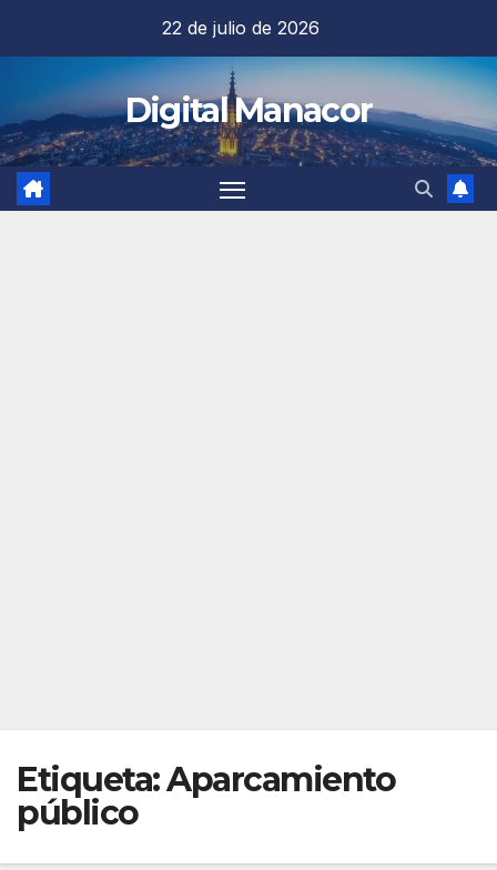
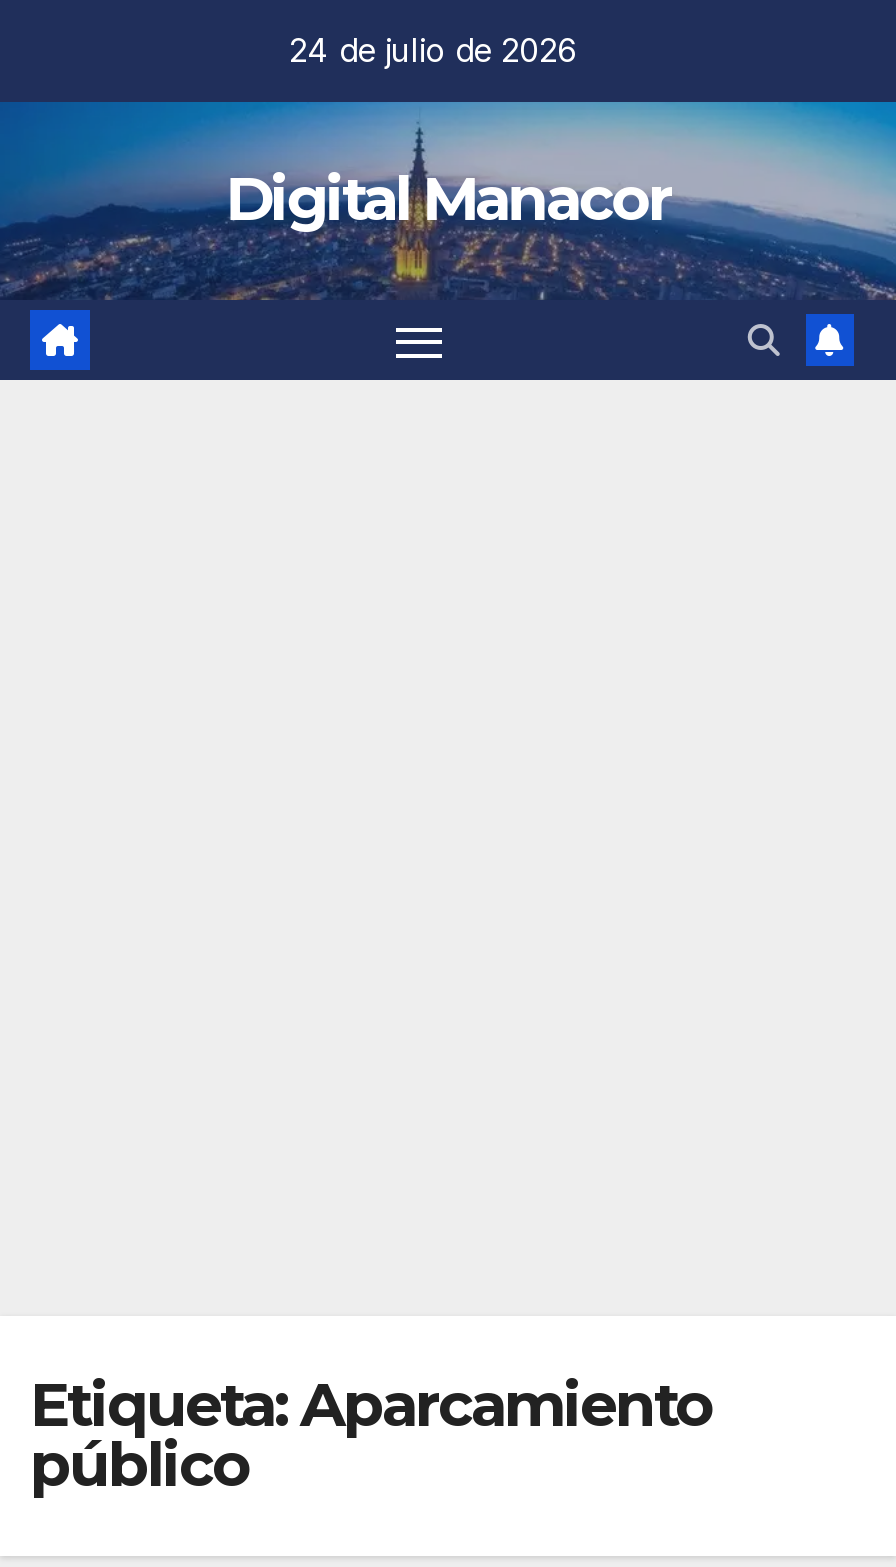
[161,17,319,39] 22 de julio de 2026 -> [289,30,577,70] 24 de julio de 2026

